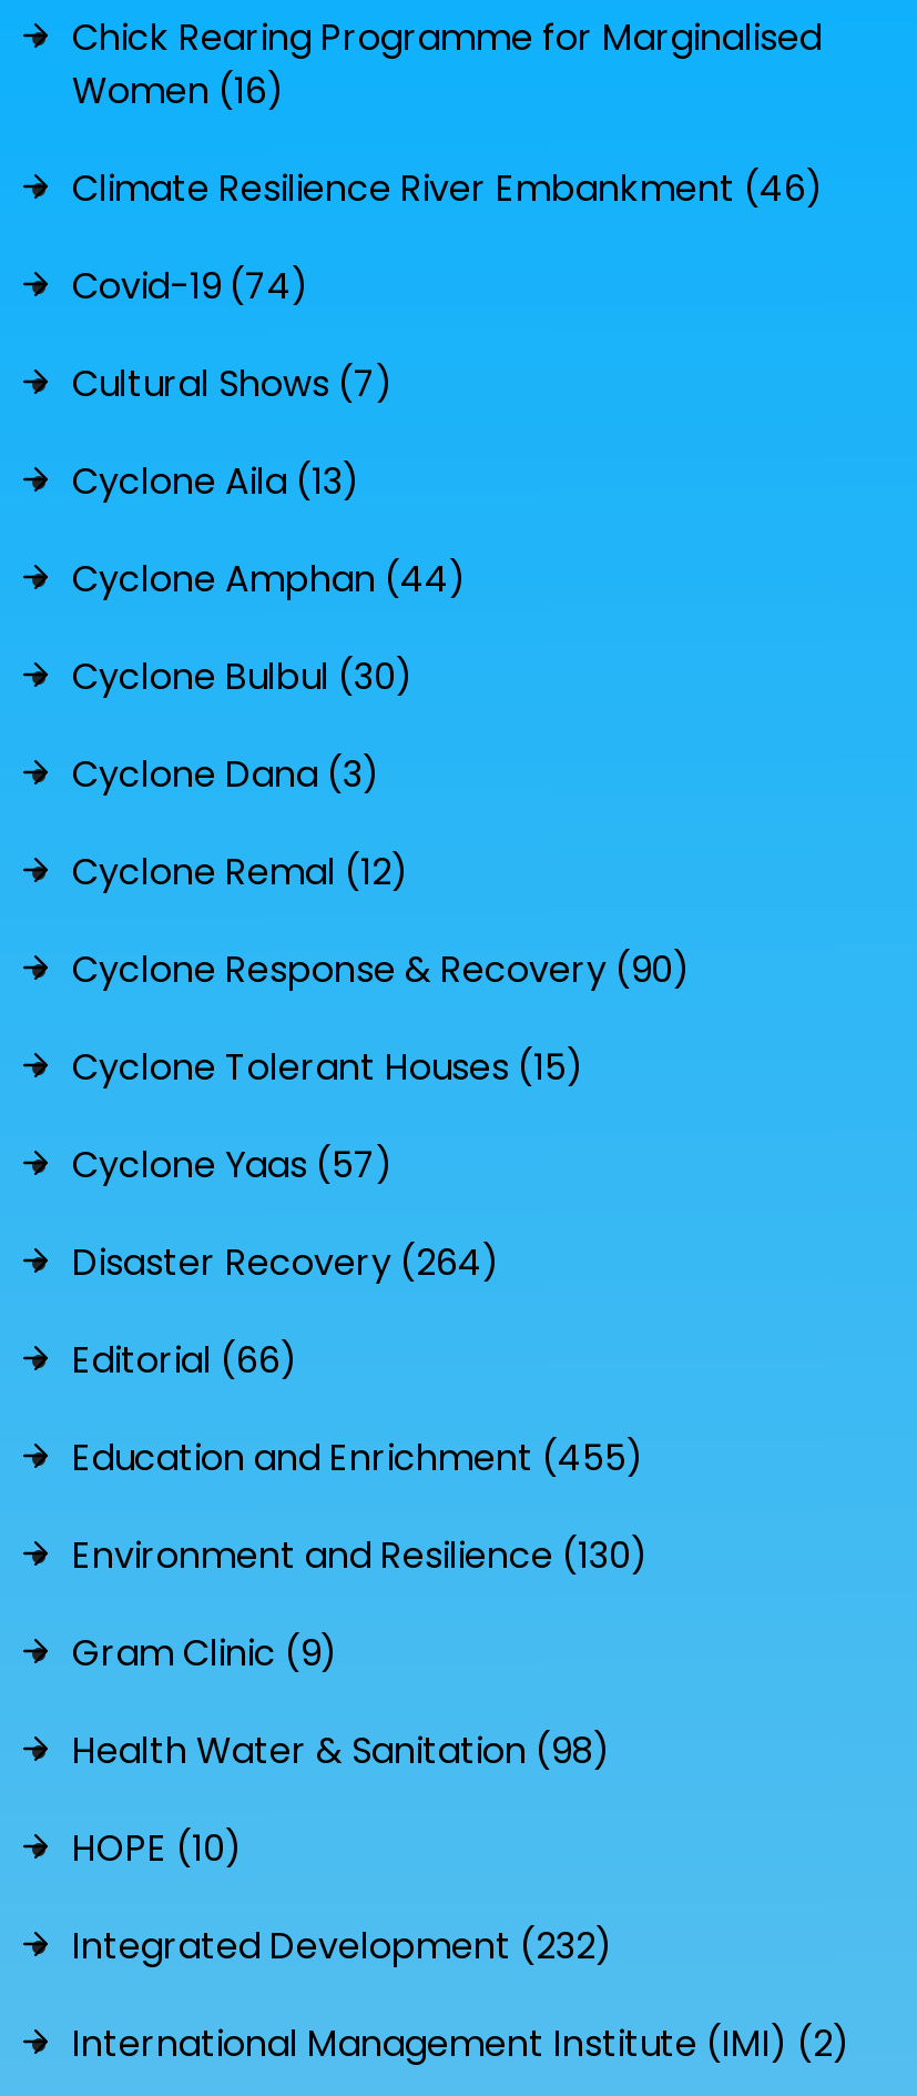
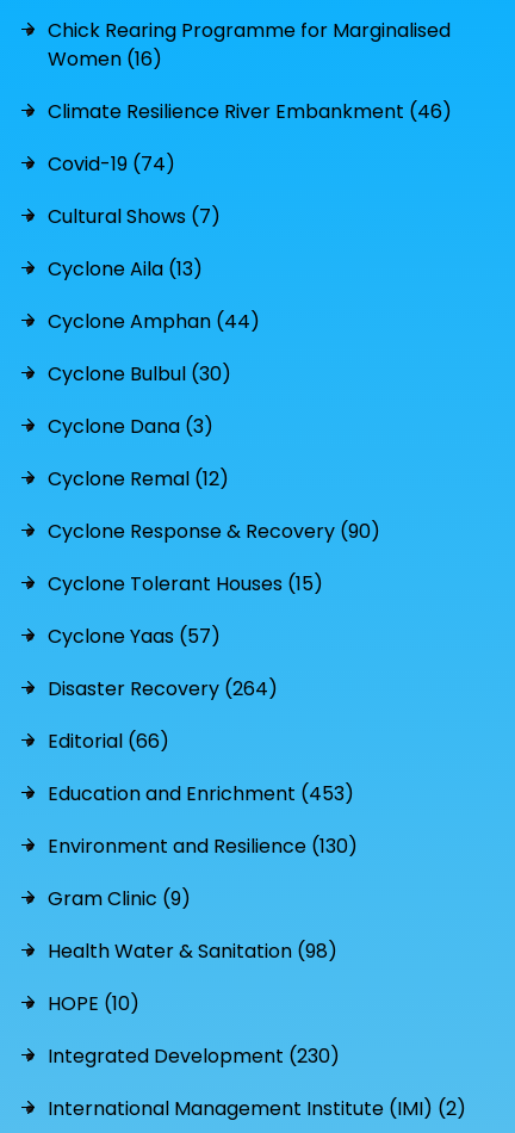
[72,1432,644,1483] Education and Enrichment (455) -> [48,780,354,807] Education and Enrichment (453)
[72,1920,613,1971] Integrated Development (232) -> [48,1042,340,1069] Integrated Development (230)

